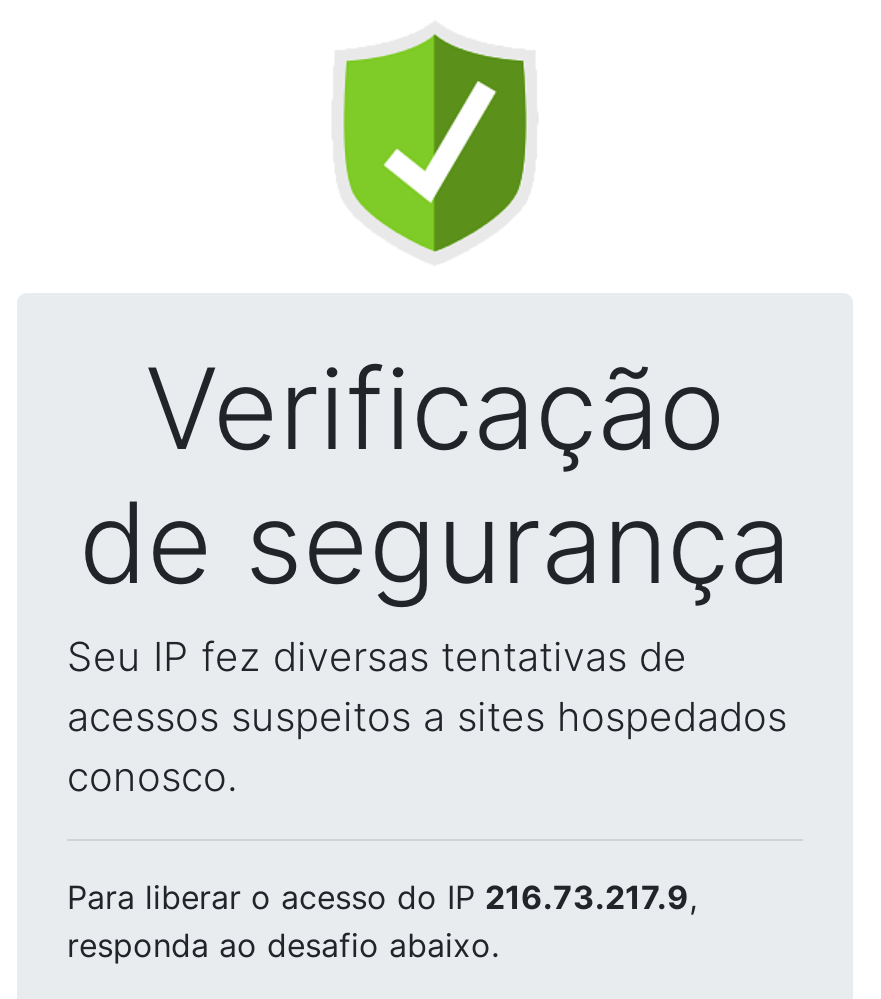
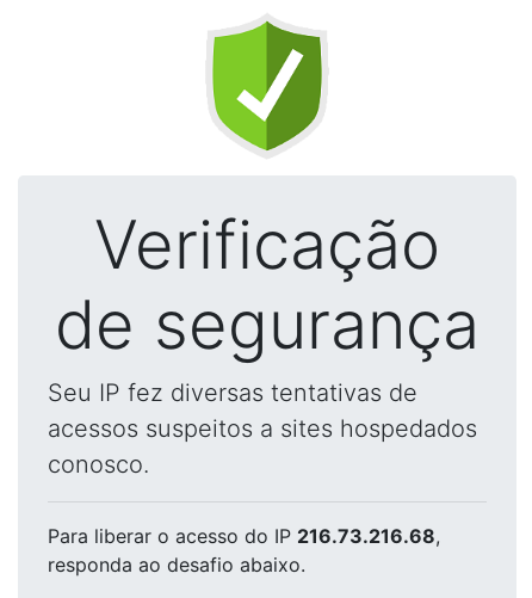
[67,877,697,917] Para liberar o acesso do IP 216.73.217.9, -> [48,524,440,548] Para liberar o acesso do IP 216.73.216.68,

